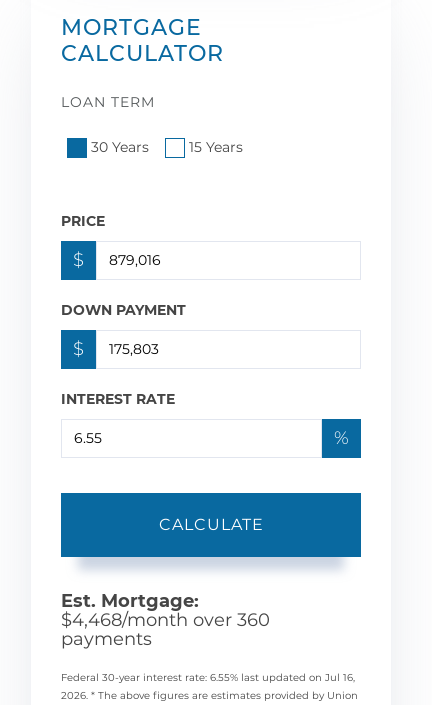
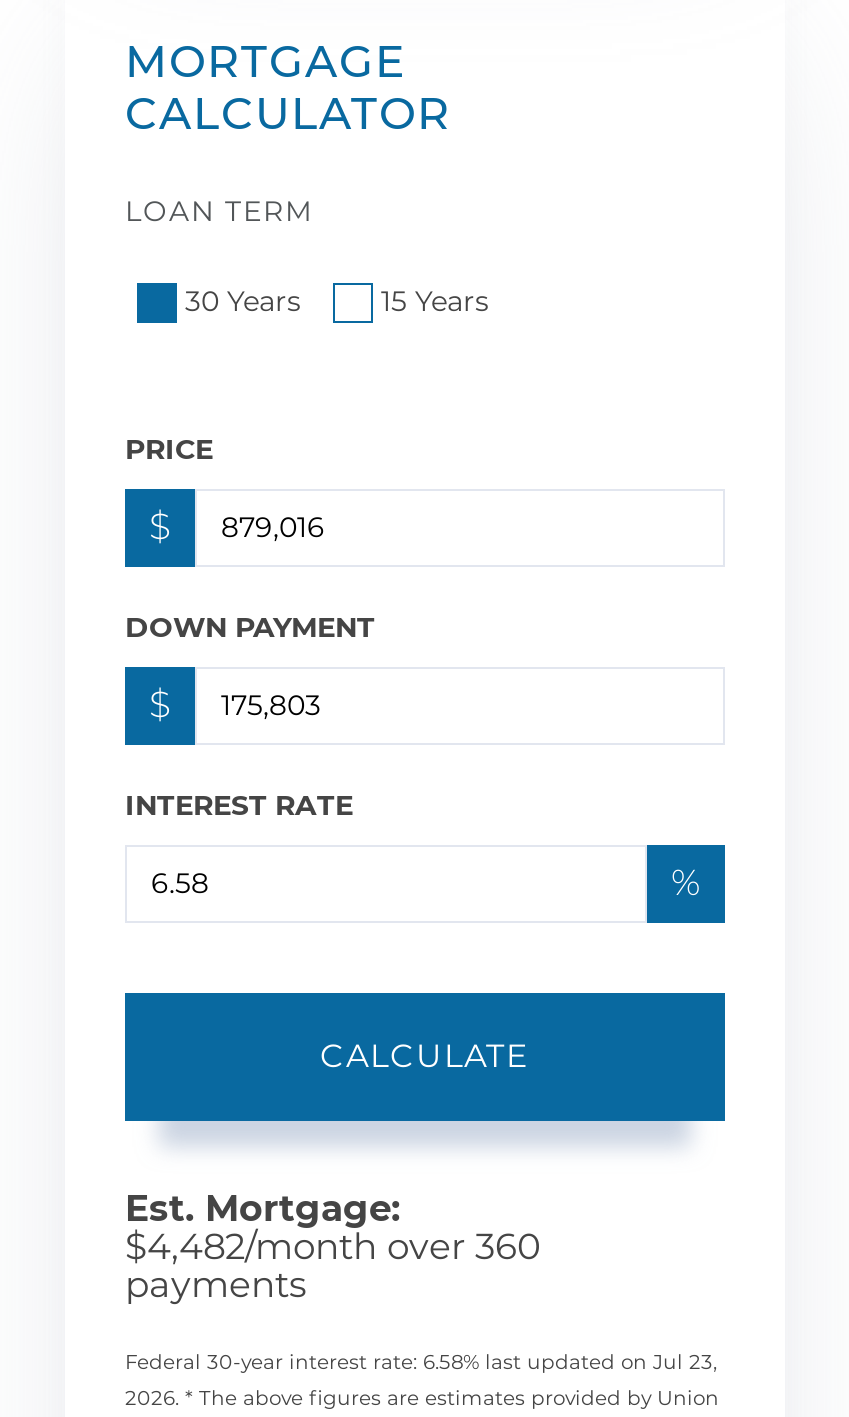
[61,609,270,631] $4,468/month over 360 -> [125,1225,541,1269] $4,482/month over 360
[61,671,355,684] Federal 30-year interest rate: 6.55% last updated on Jul 16, -> [125,1349,717,1375] Federal 30-year interest rate: 6.58% last updated on Jul 23,

